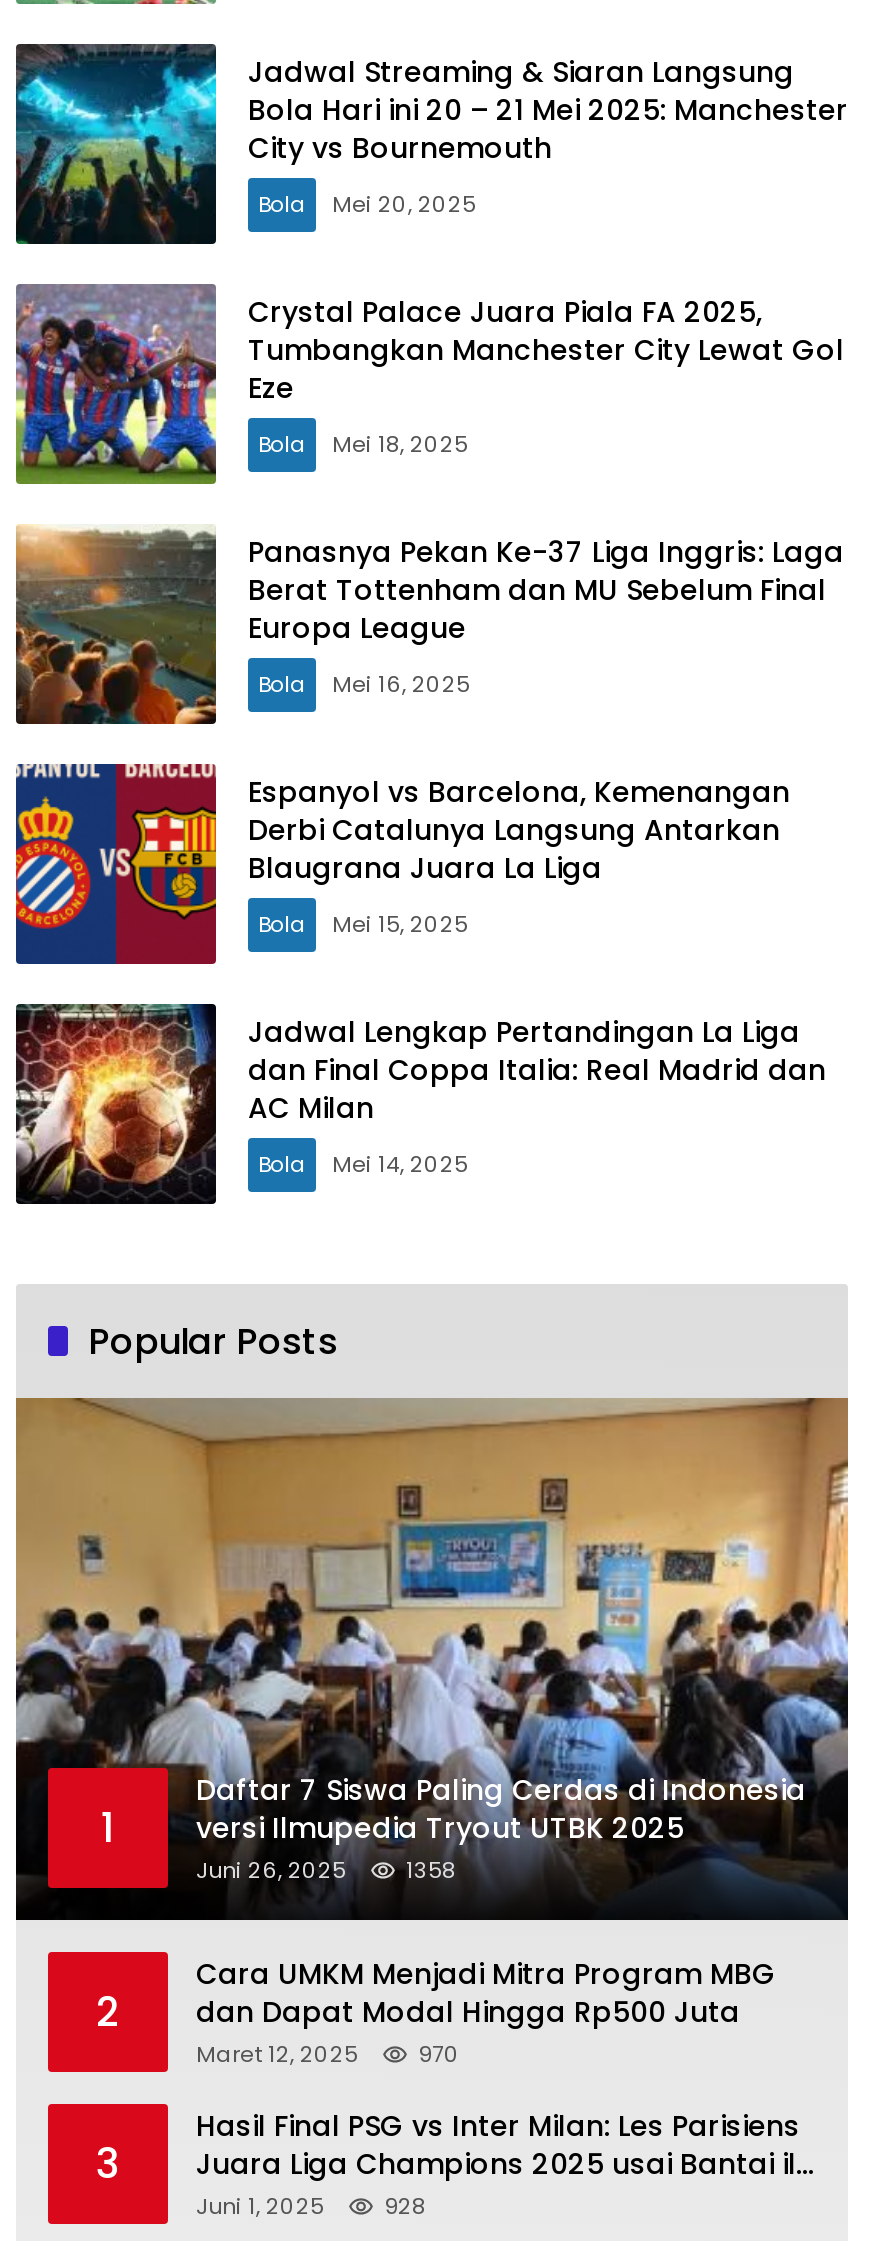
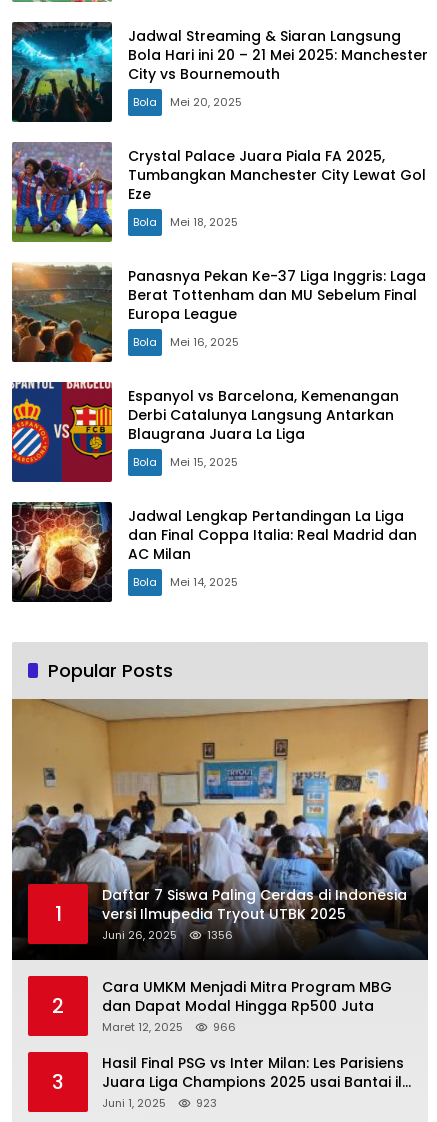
[196,1854,456,1886] Juni 26, 2025 1358 -> [102,927,233,943] Juni 26, 2025 1356
[196,2038,460,2070] Maret 12, 2025 970 -> [102,1019,236,1035] Maret 12, 2025 966
[384,2190,426,2222] 928 -> [196,1095,217,1111] 923

